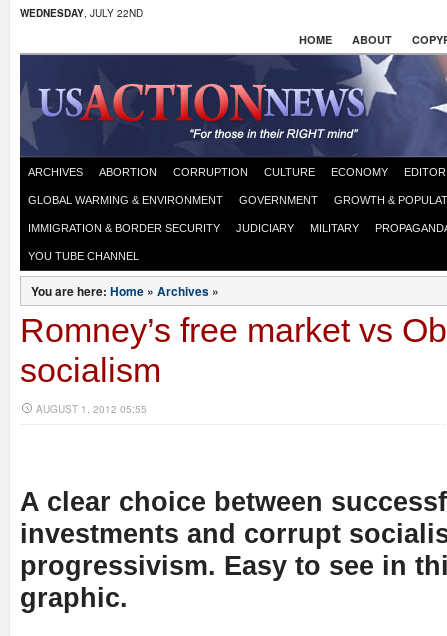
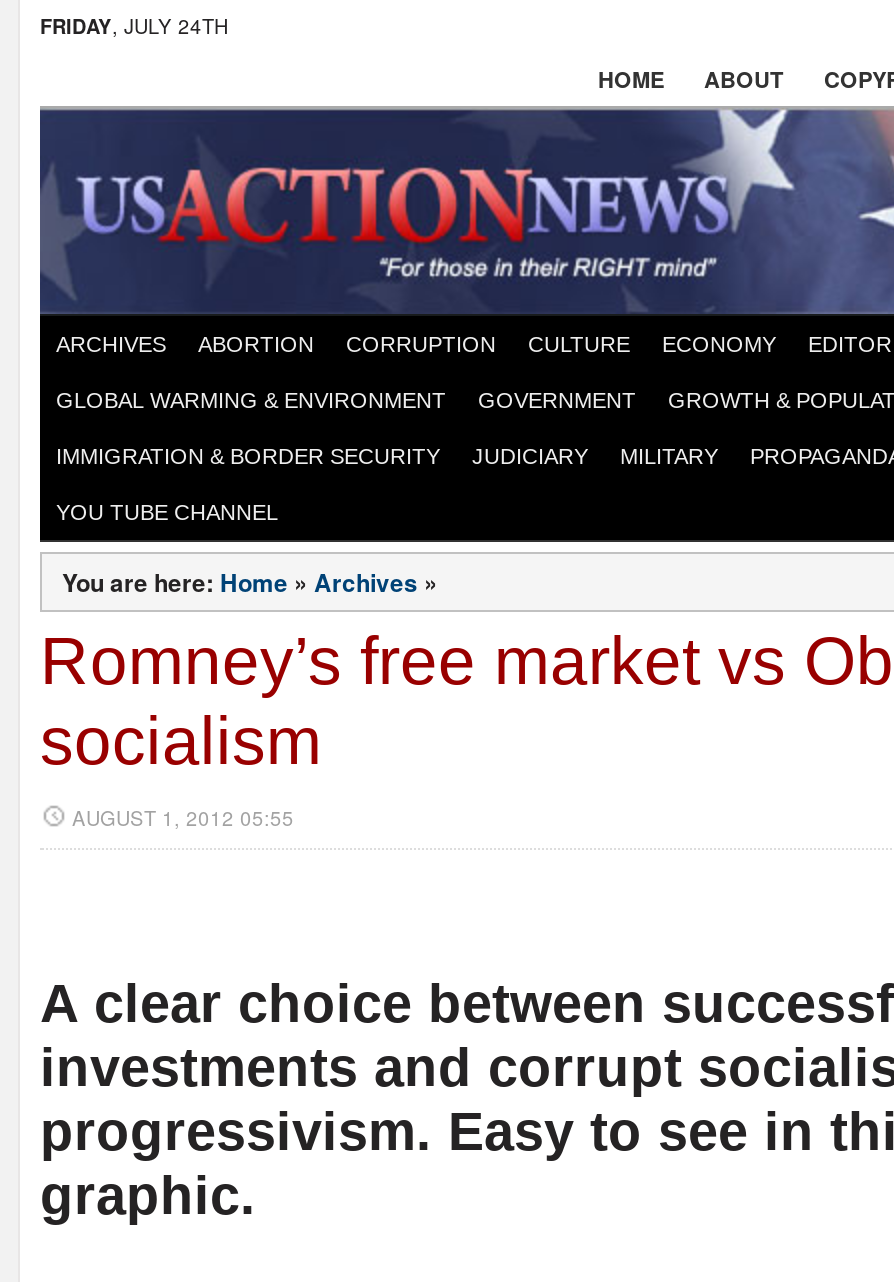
[20,6,143,20] WEDNESDAY, JULY 22ND -> [40,12,228,40] FRIDAY, JULY 24TH

